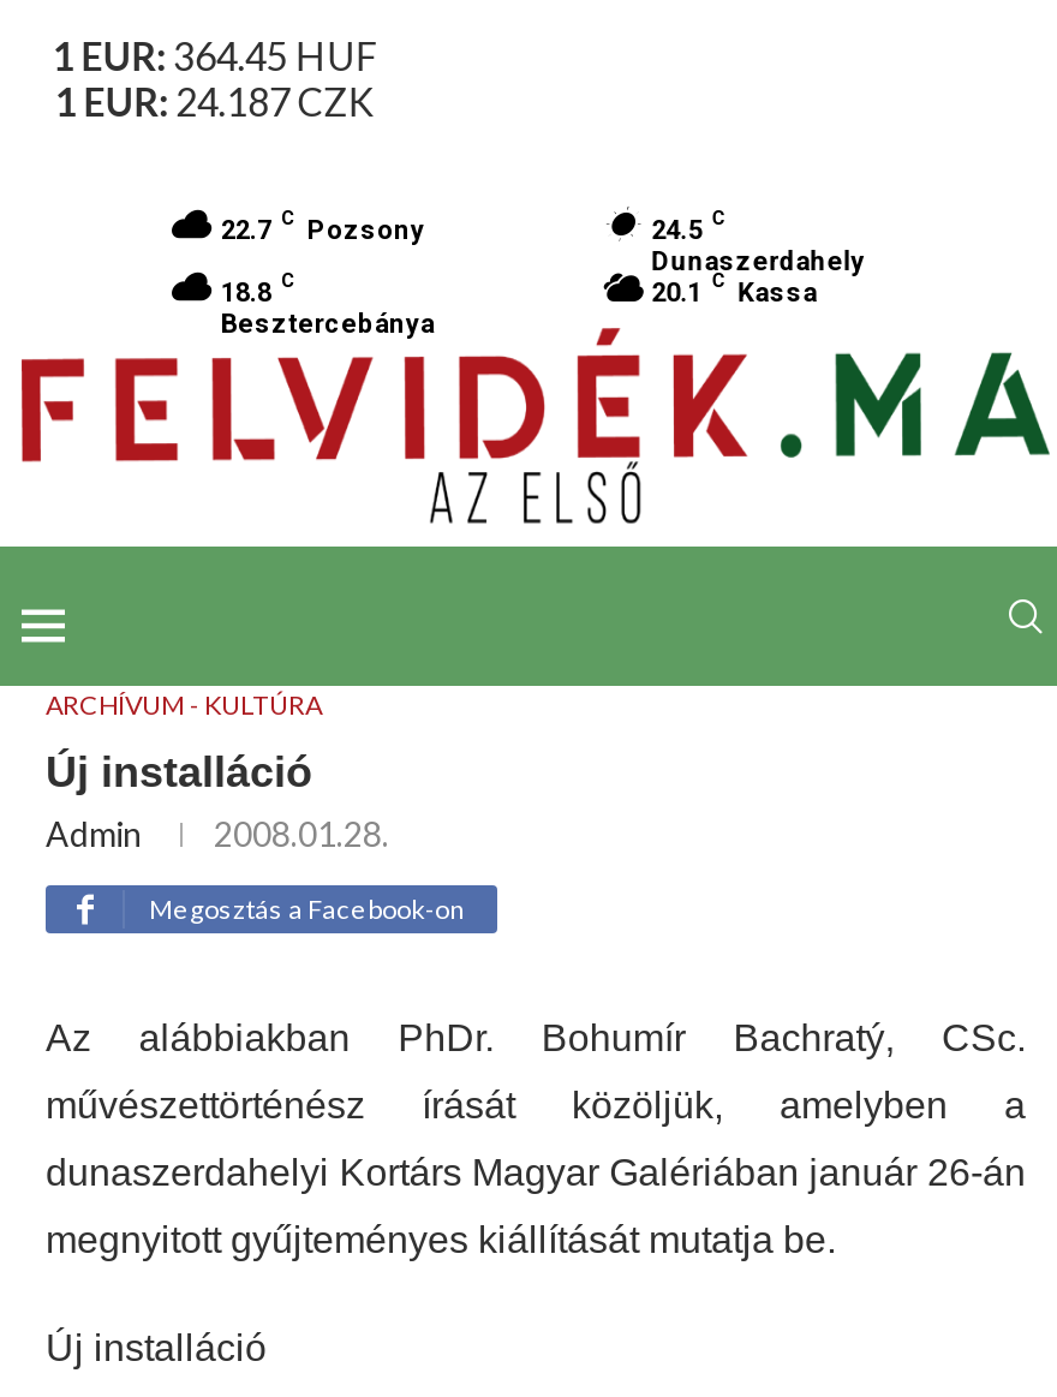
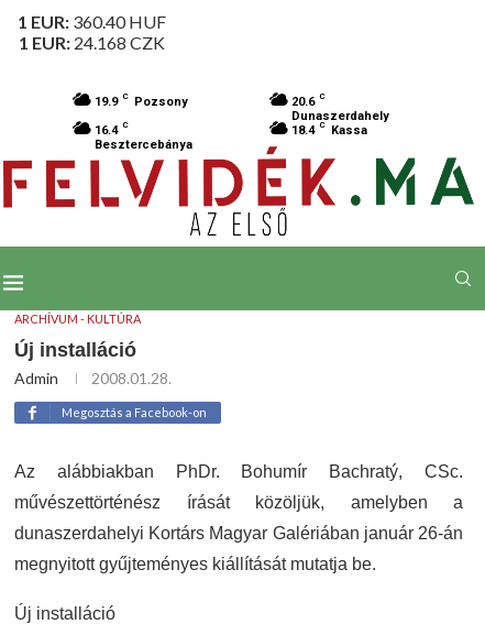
[52,32,377,78] 1 EUR: 364.45 HUF -> [17,11,166,32] 1 EUR: 360.40 HUF
[55,78,374,124] 1 EUR: 24.187 CZK -> [18,32,165,53] 1 EUR: 24.168 CZK
[221,208,425,246] 22.7 C Pozsony -> [95,91,188,109] 19.9 C Pozsony
[651,208,726,246] 24.5 C -> [292,91,326,109] 20.6 C
[221,270,295,309] 18.8 C -> [95,120,129,138] 16.4 C
[651,270,817,309] 20.1 C Kassa -> [292,120,368,138] 18.4 C Kassa

